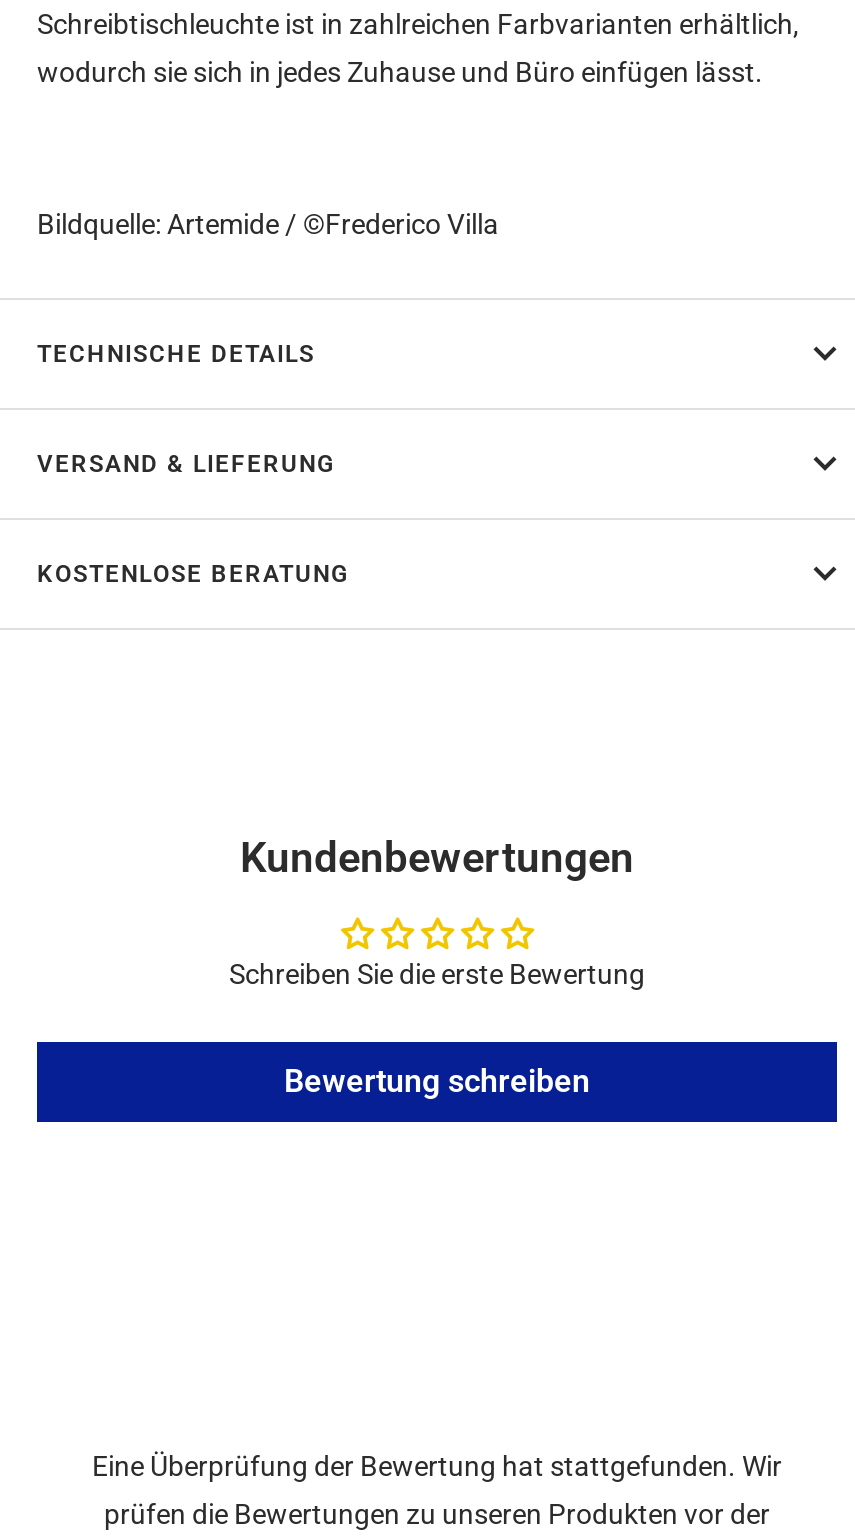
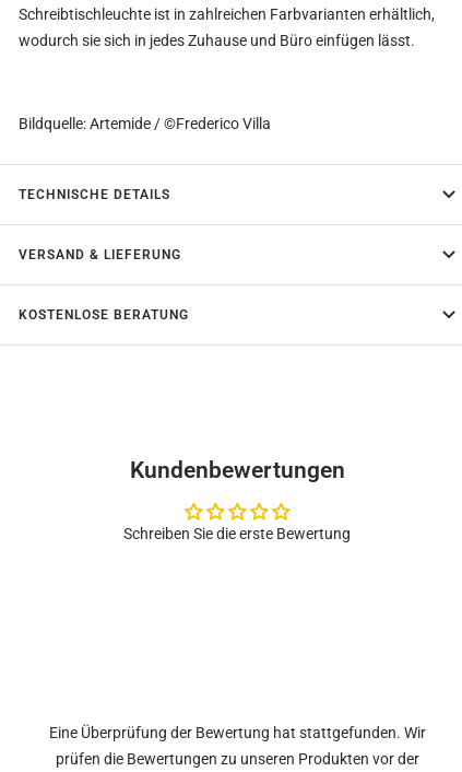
[284,1063,590,1101] Bewertung schreiben -> none

